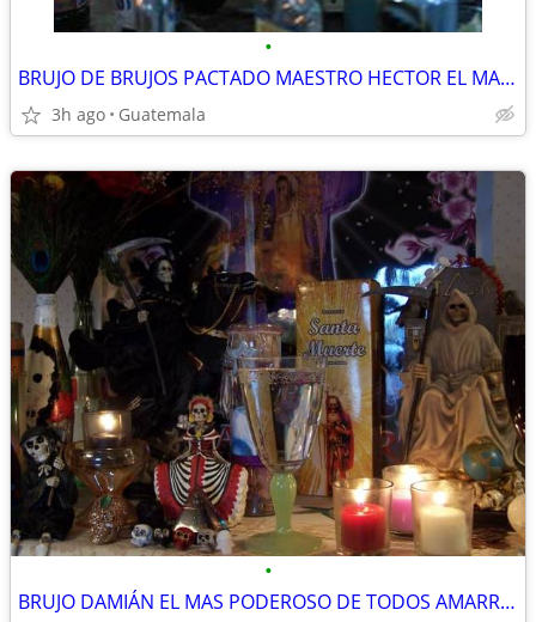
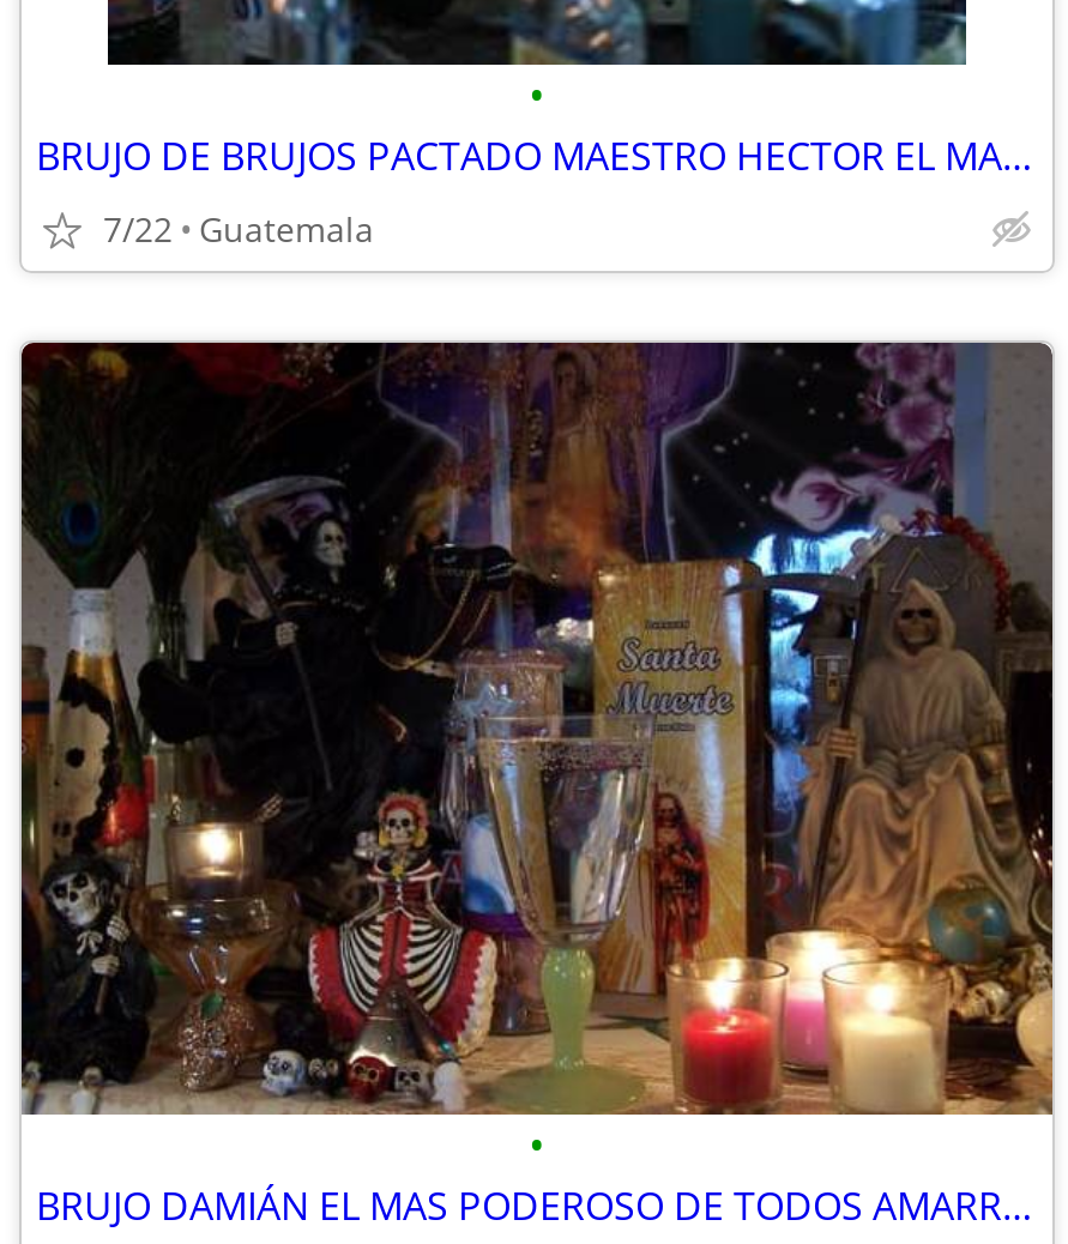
[51,103,206,126] 3h ago Guatemala -> [103,206,374,252] 7/22 Guatemala

